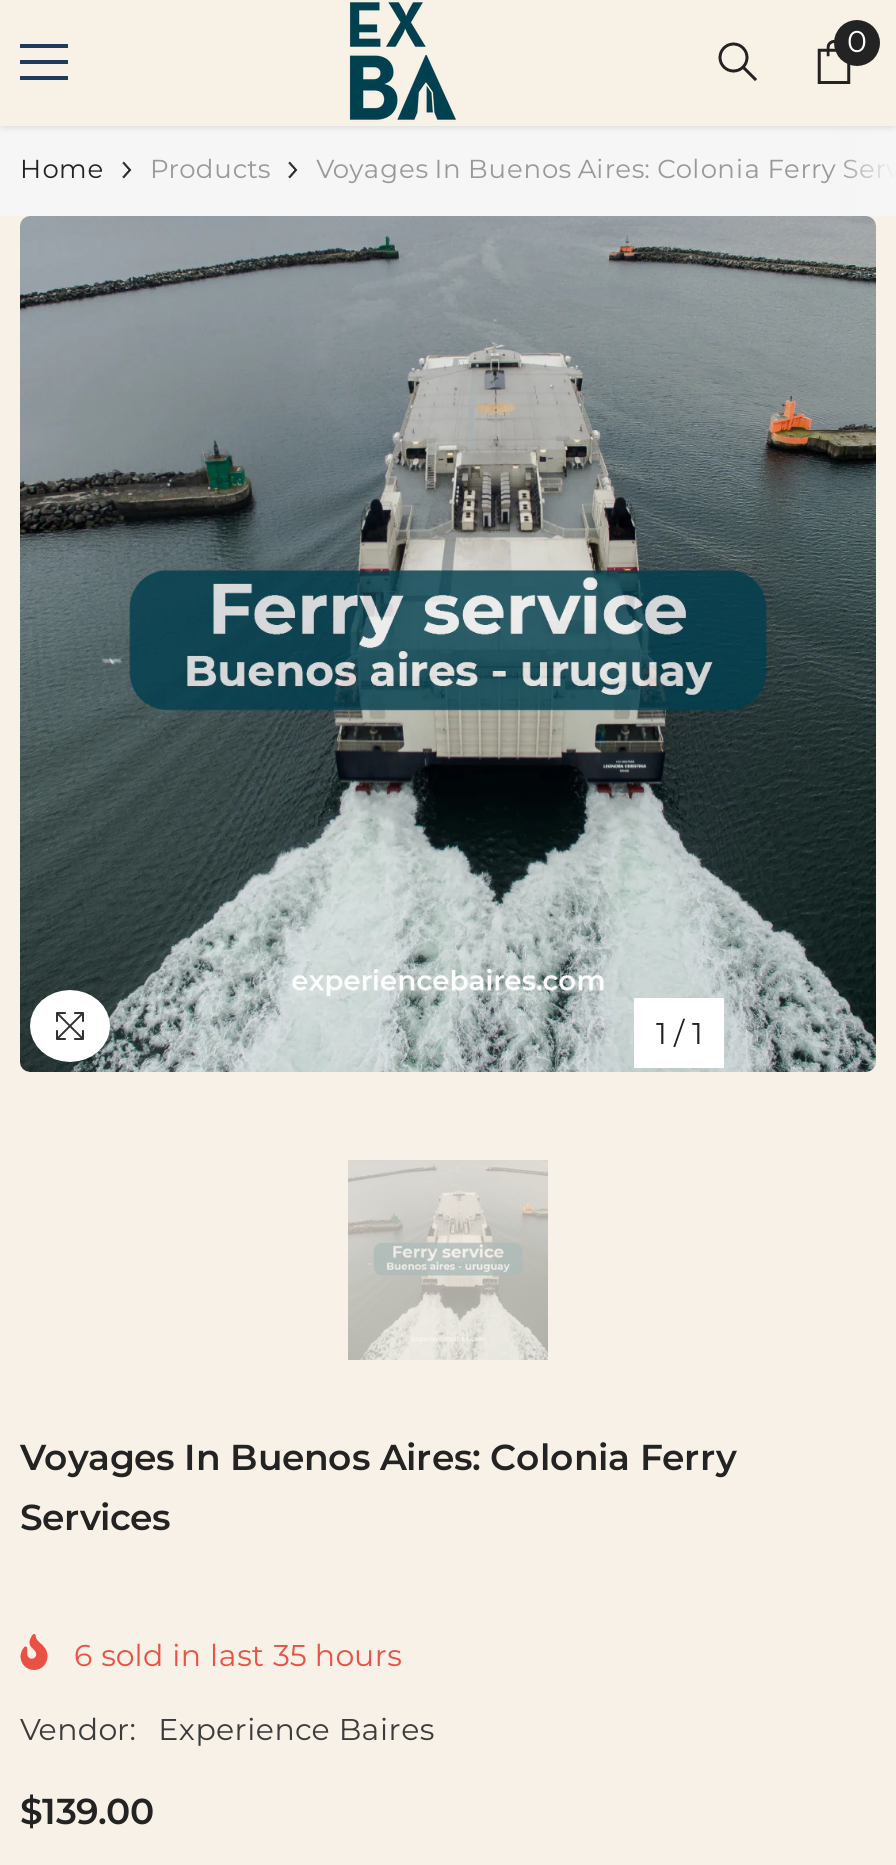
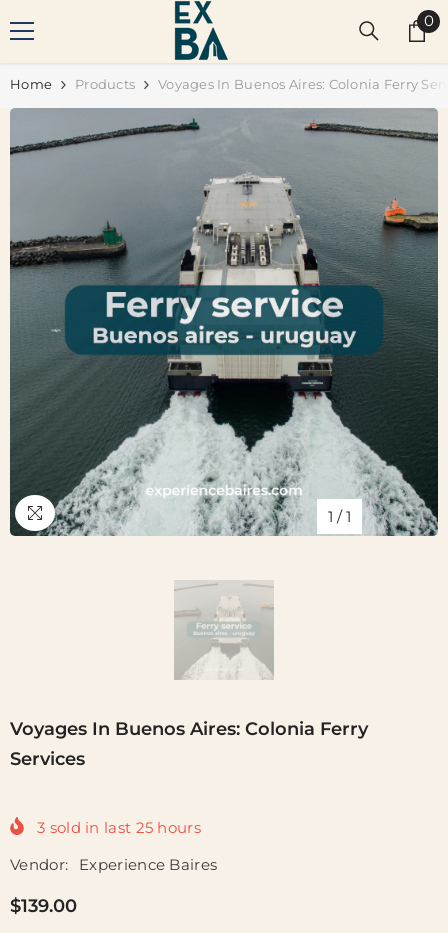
[74,1636,402,1674] 6 sold in last 35 hours -> [37,818,201,837] 3 sold in last 25 hours

